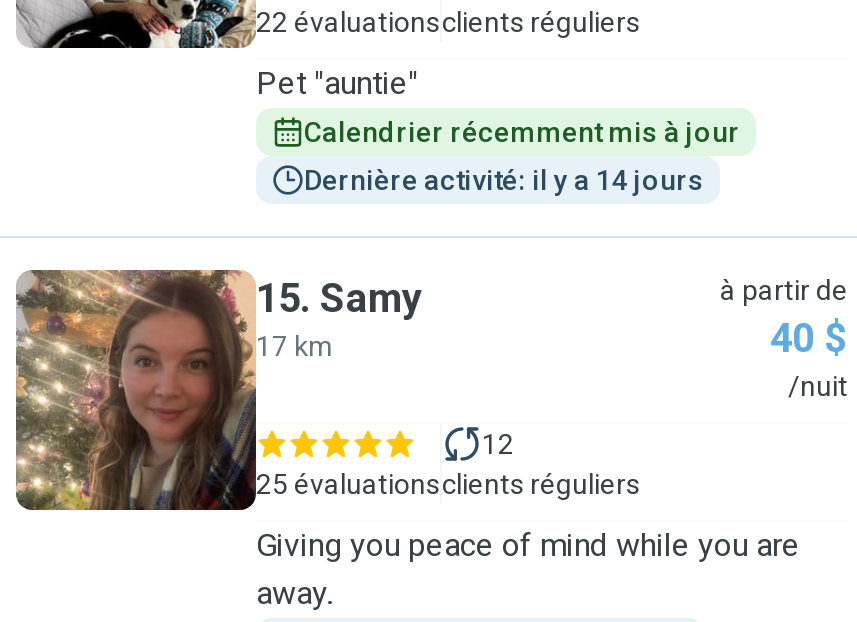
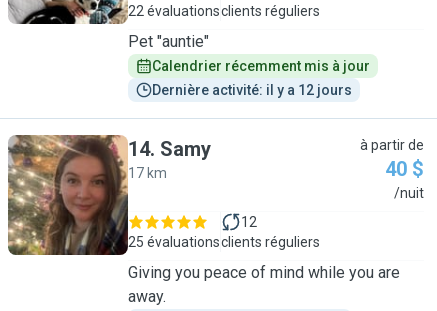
[304,164,704,196] Dernière activité: il y a 14 jours -> [152,82,352,98] Dernière activité: il y a 12 jours
[256,274,422,322] 15. Samy -> [128,137,211,161] 14. Samy

